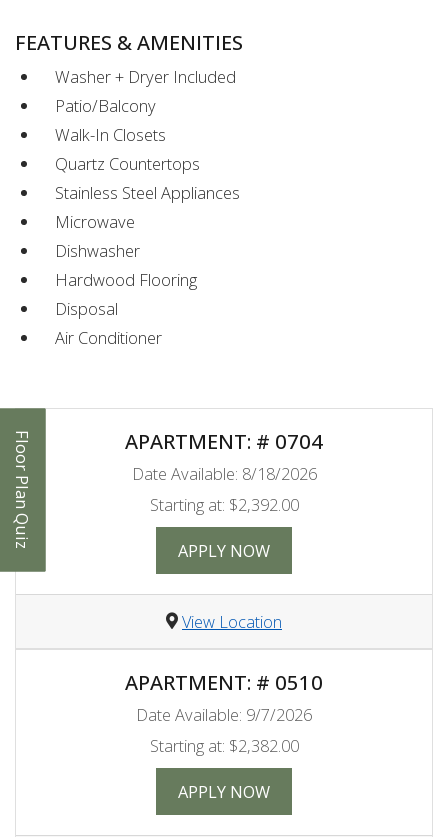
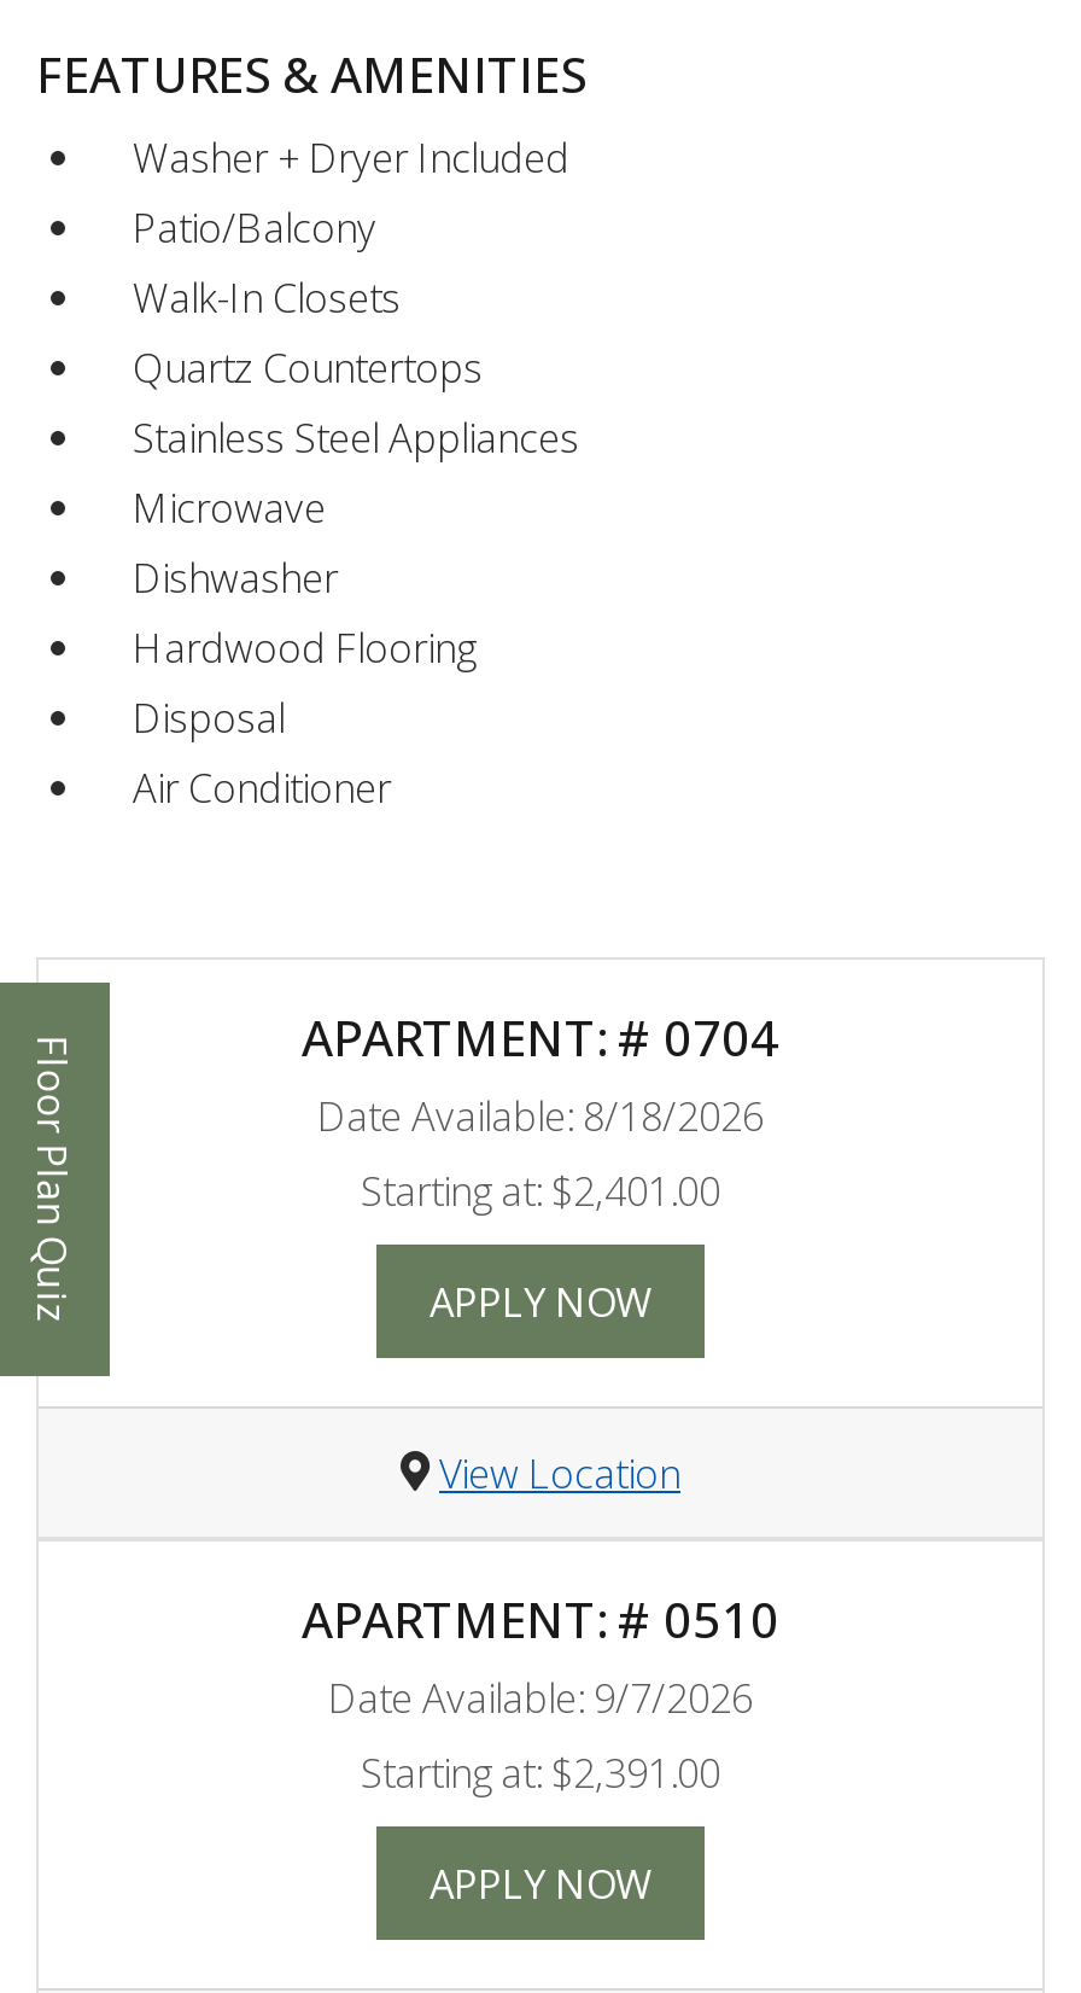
[149,493,298,516] Starting at: $2,392.00 -> [361,1163,720,1218] Starting at: $2,401.00
[149,734,298,757] Starting at: $2,382.00 -> [361,1745,720,1800] Starting at: $2,391.00

